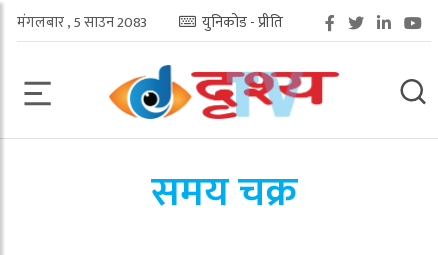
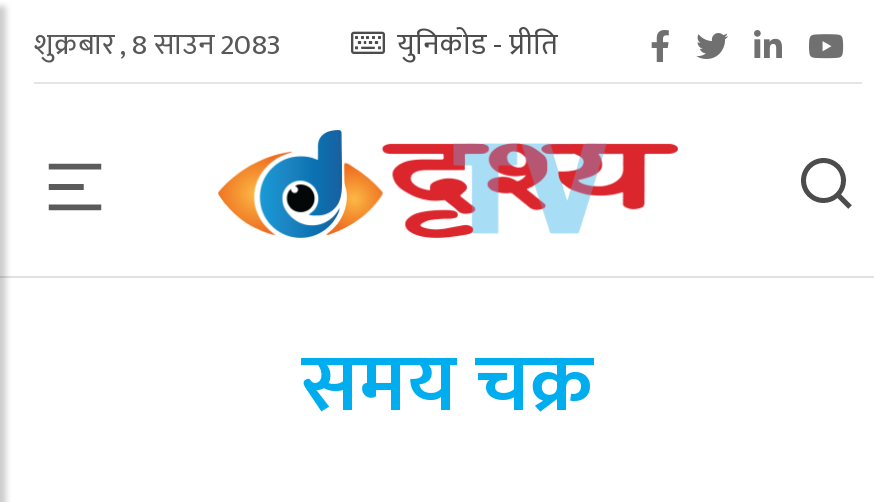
[17,10,147,35] मंगलबार , 5 साउन 2083 -> [34,20,280,70] शुक्रबार , 8 साउन 2083

